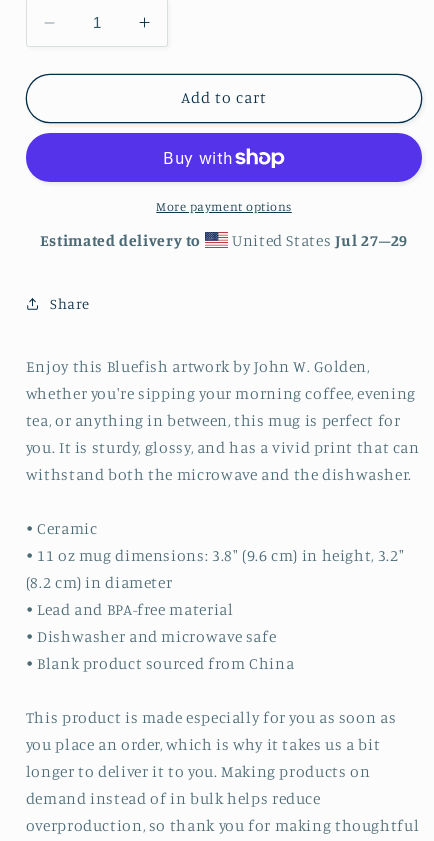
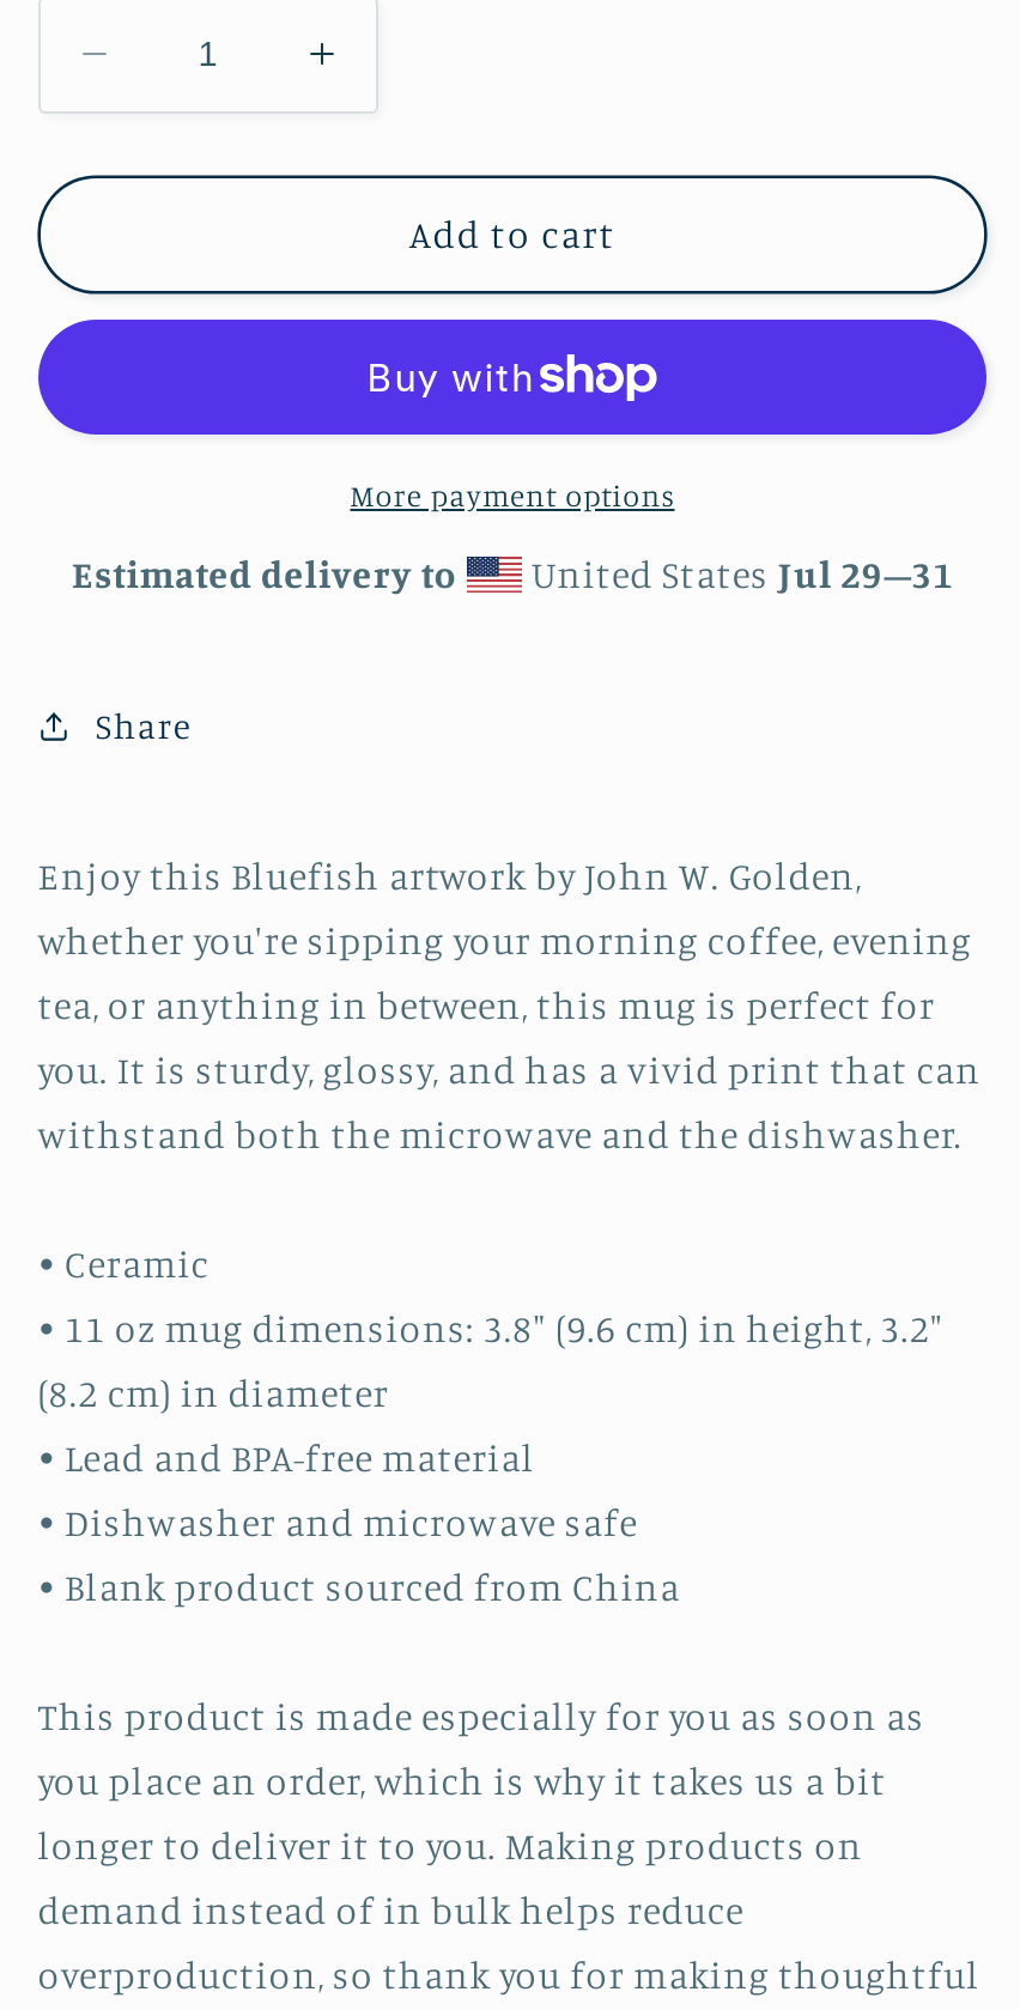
[228,231,408,250] United States Jul 27–29 -> [523,553,953,599] United States Jul 29–31

